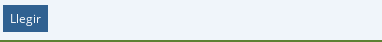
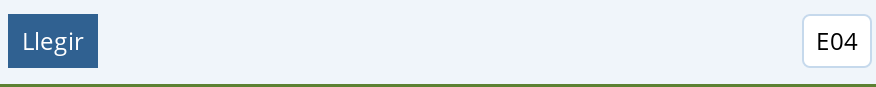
none -> [816,24,858,58] E04

